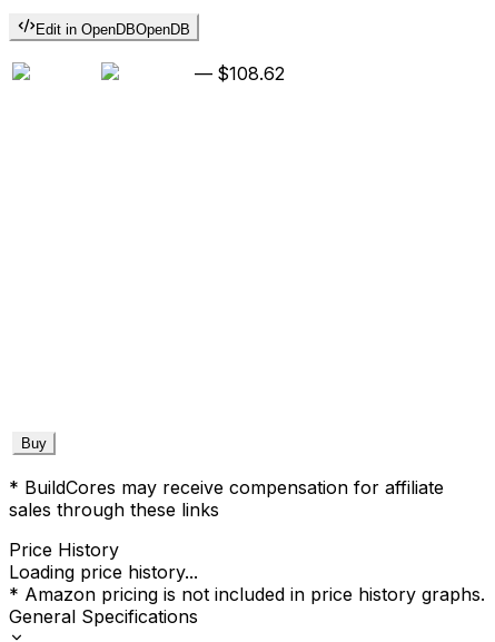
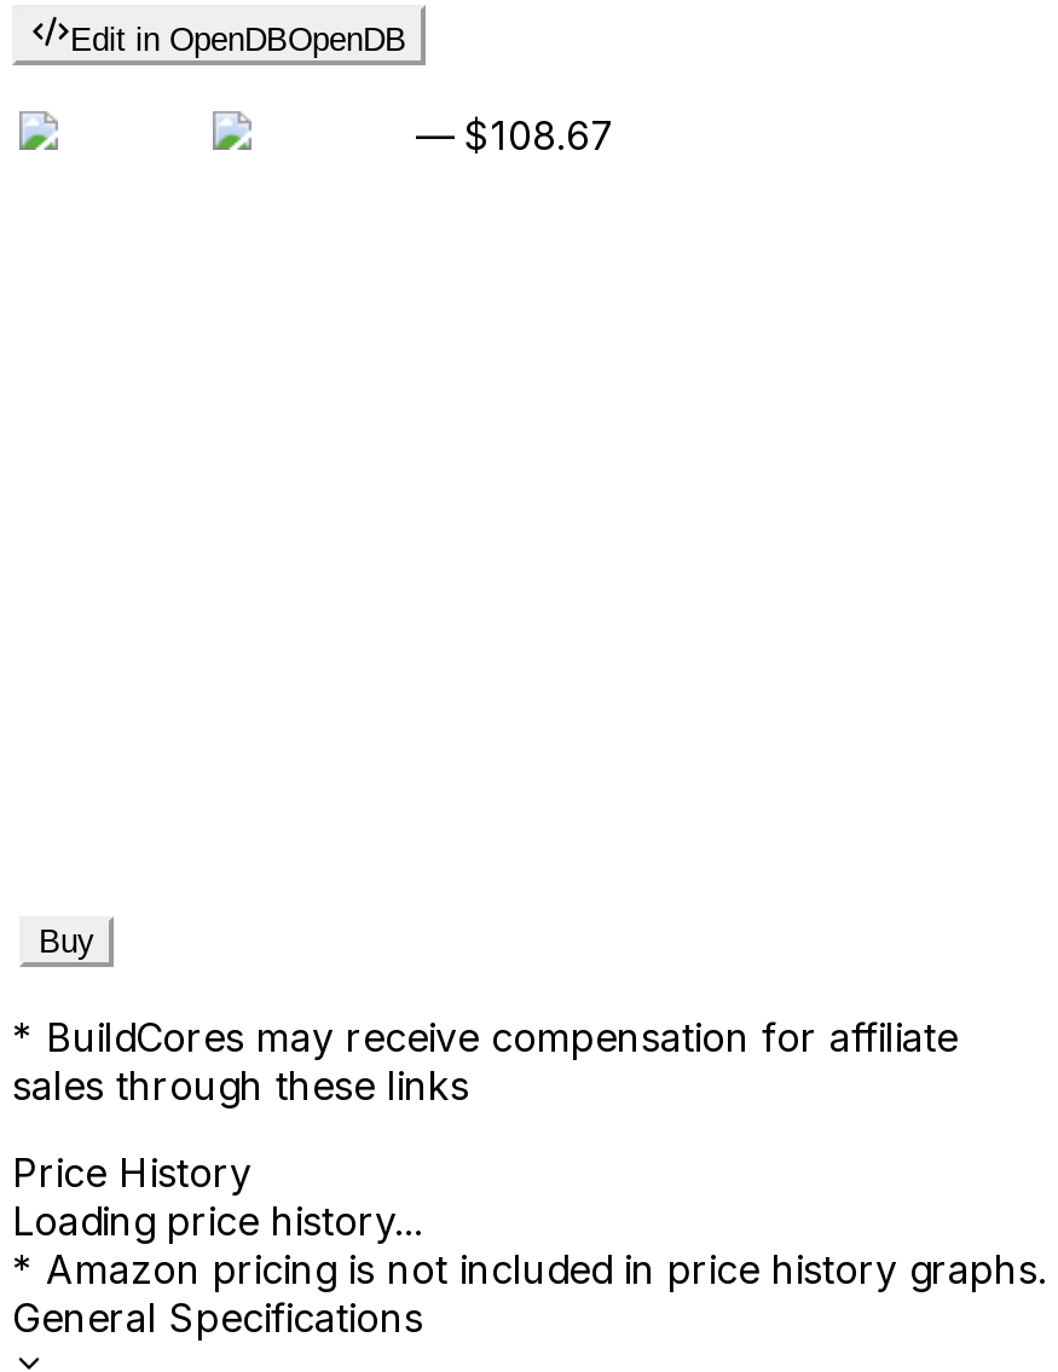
[195,62,285,84] — $108.62 -> [416,110,614,158] — $108.67

